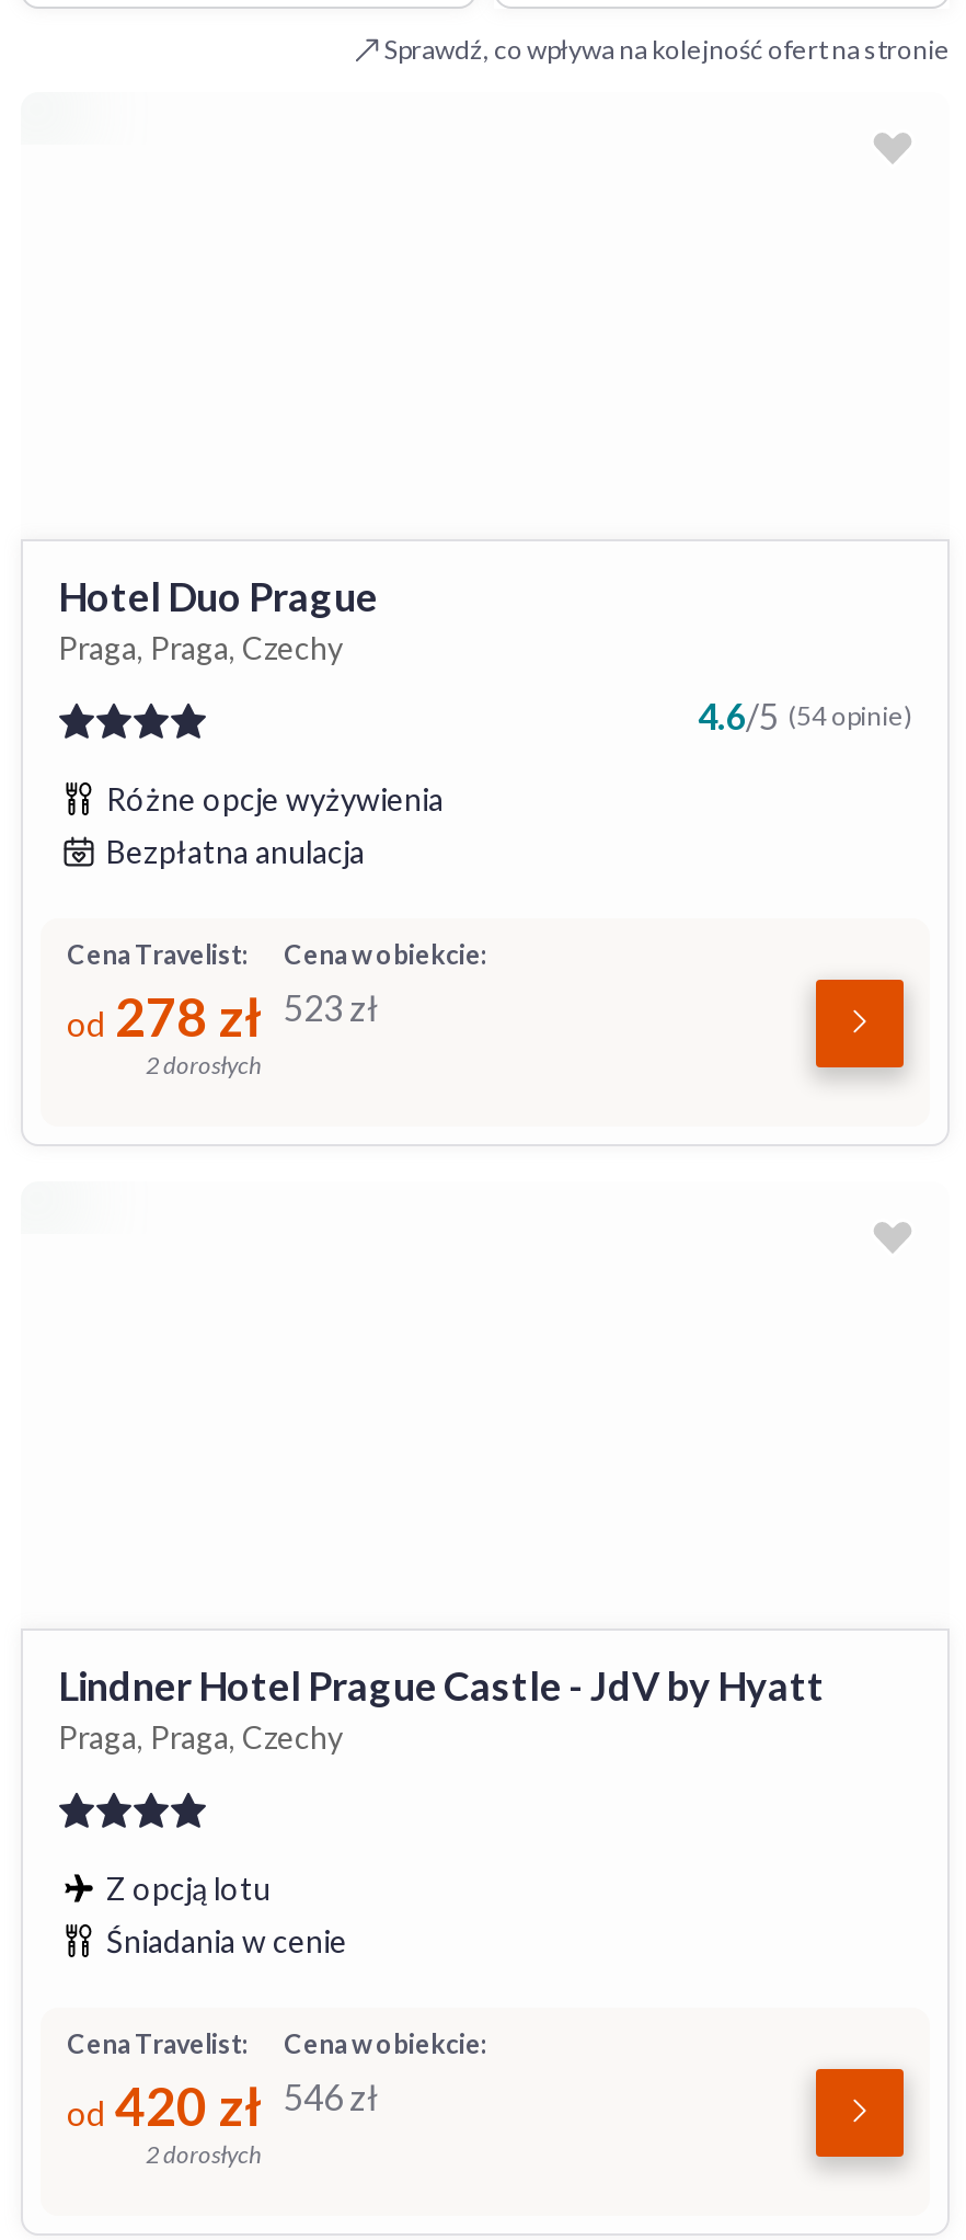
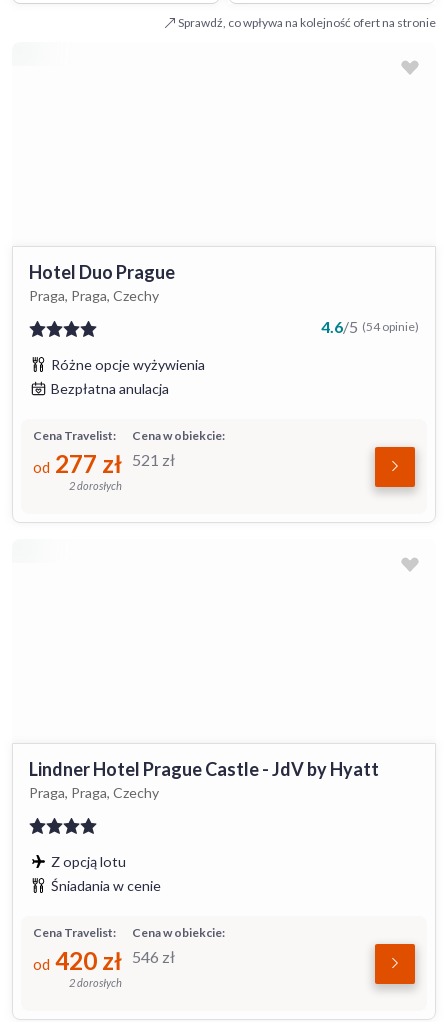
[67,984,262,1048] od 278 zł -> [33,449,122,478] od 277 zł
[284,986,378,1028] 523 zł -> [132,450,175,469] 521 zł

